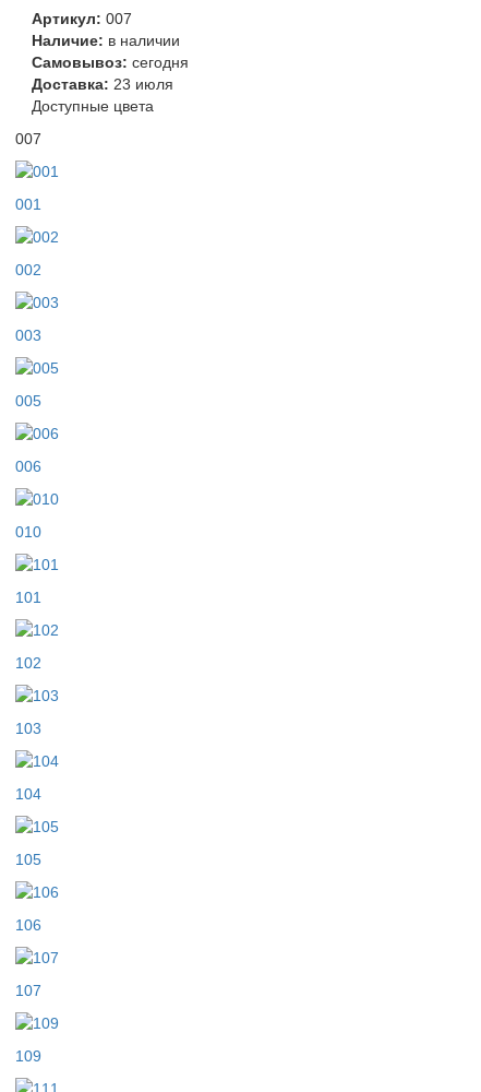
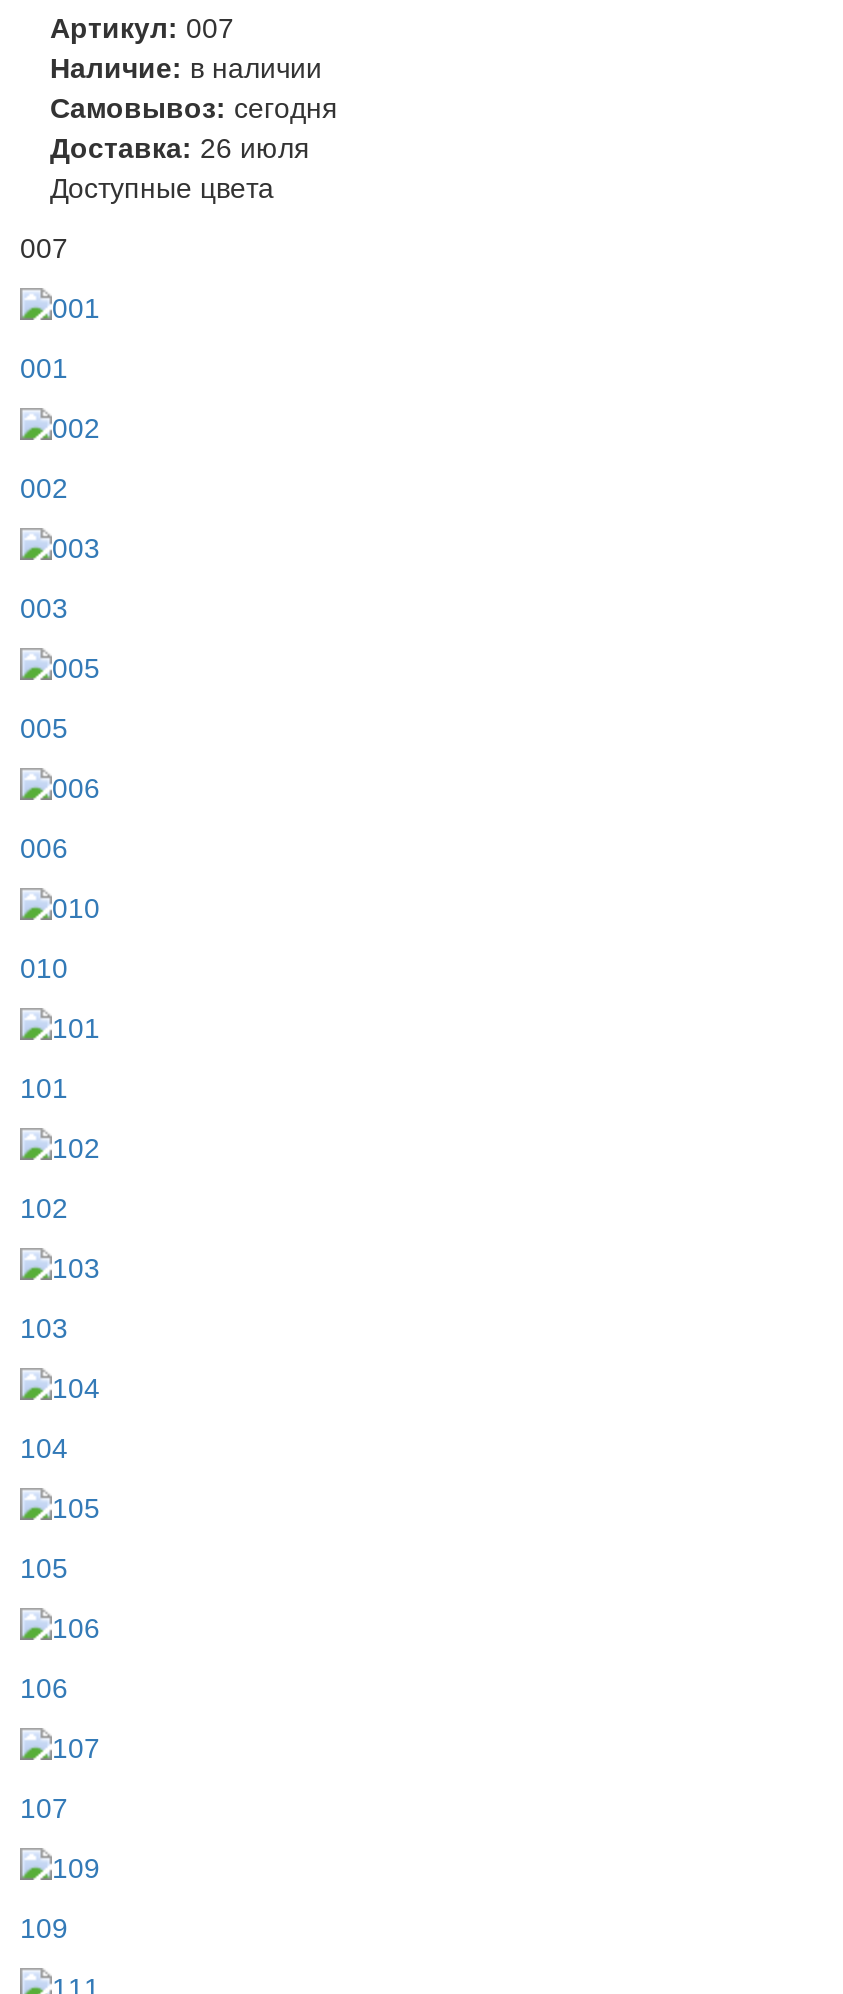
[32,75,173,93] Доставка: 23 июля -> [50,132,310,164] Доставка: 26 июля

